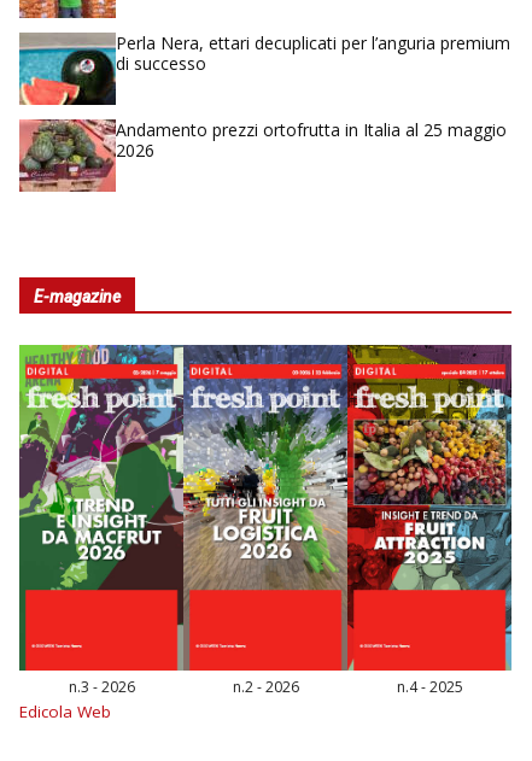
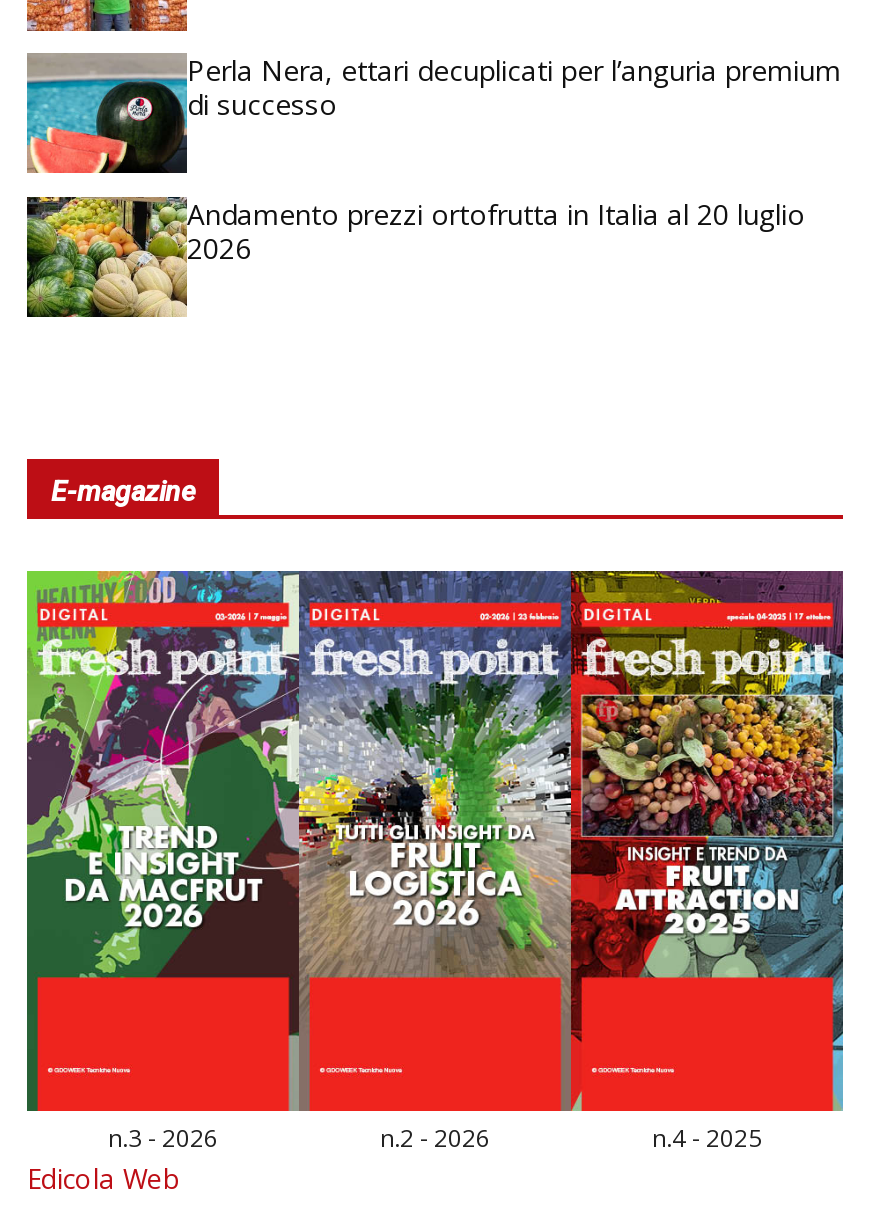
[18,118,507,193] [image] | Andamento prezzi ortofrutta in Italia al 25 maggio -> [25,194,805,318] [image] | Andamento prezzi ortofrutta in Italia al 20 luglio

